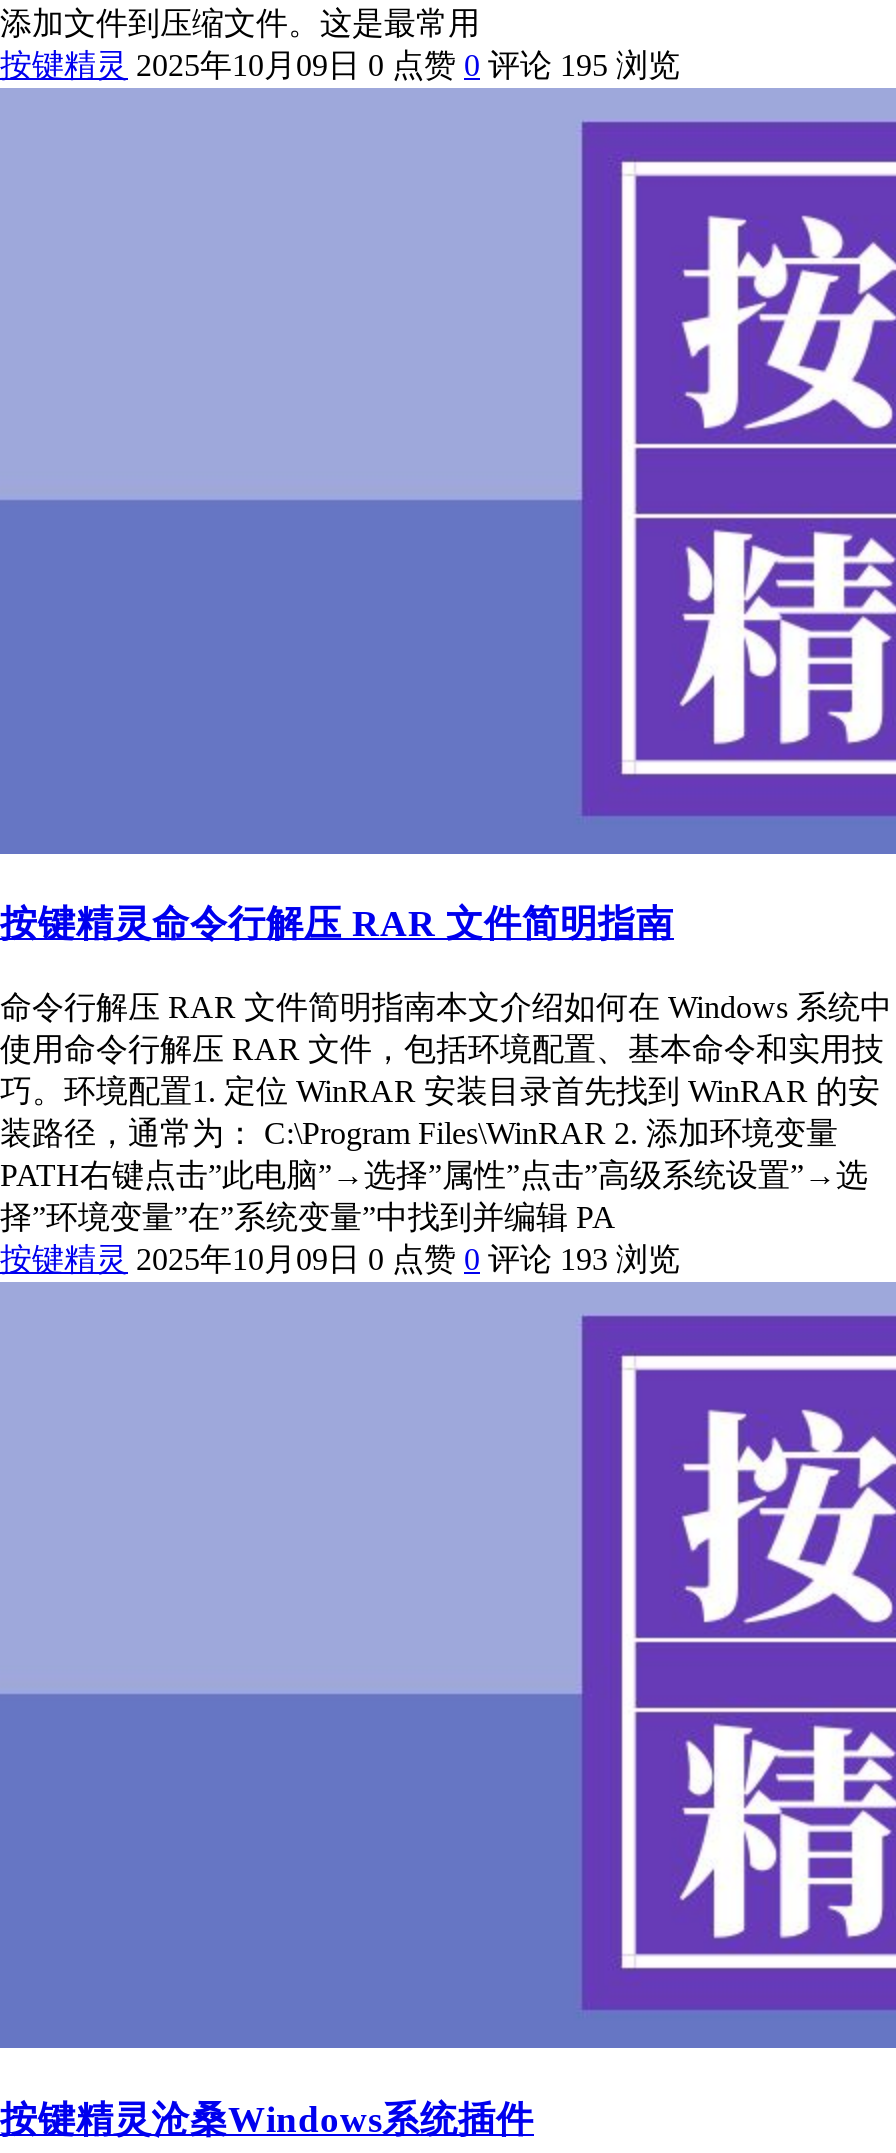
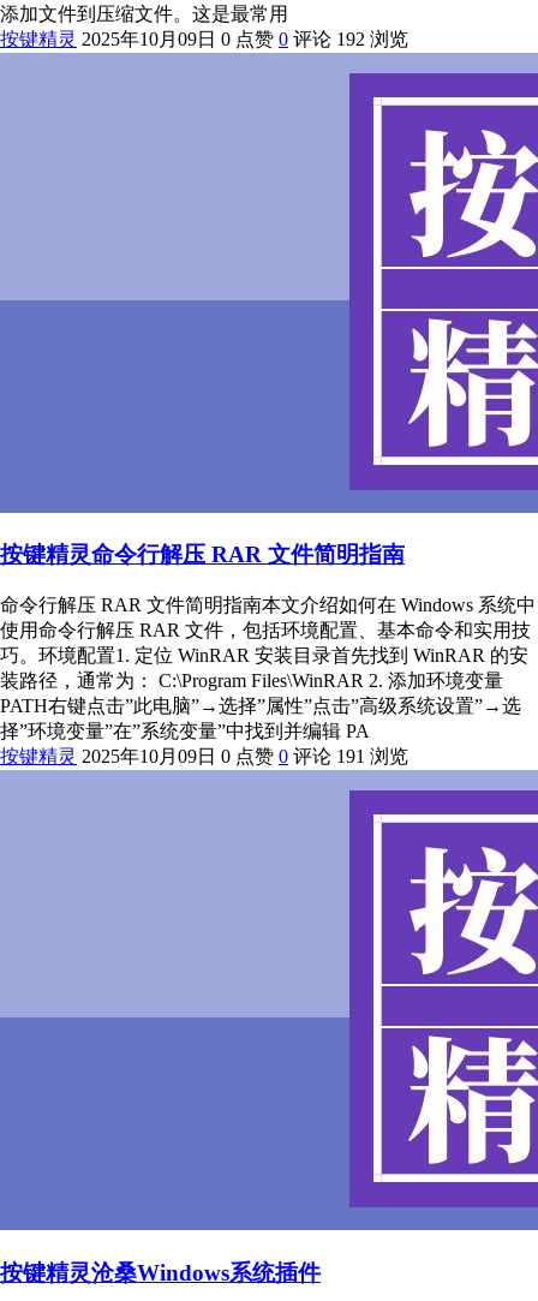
[0,48,680,82] 按键精灵 2025年10月09日 0 点赞 0评论 195 浏览 -> [0,29,408,49] 按键精灵 2025年10月09日 0 点赞 0评论 192 浏览
[0,1242,680,1276] 按键精灵 2025年10月09日 0 点赞 0评论 193 浏览 -> [0,746,408,767] 按键精灵 2025年10月09日 0 点赞 0评论 191 浏览

